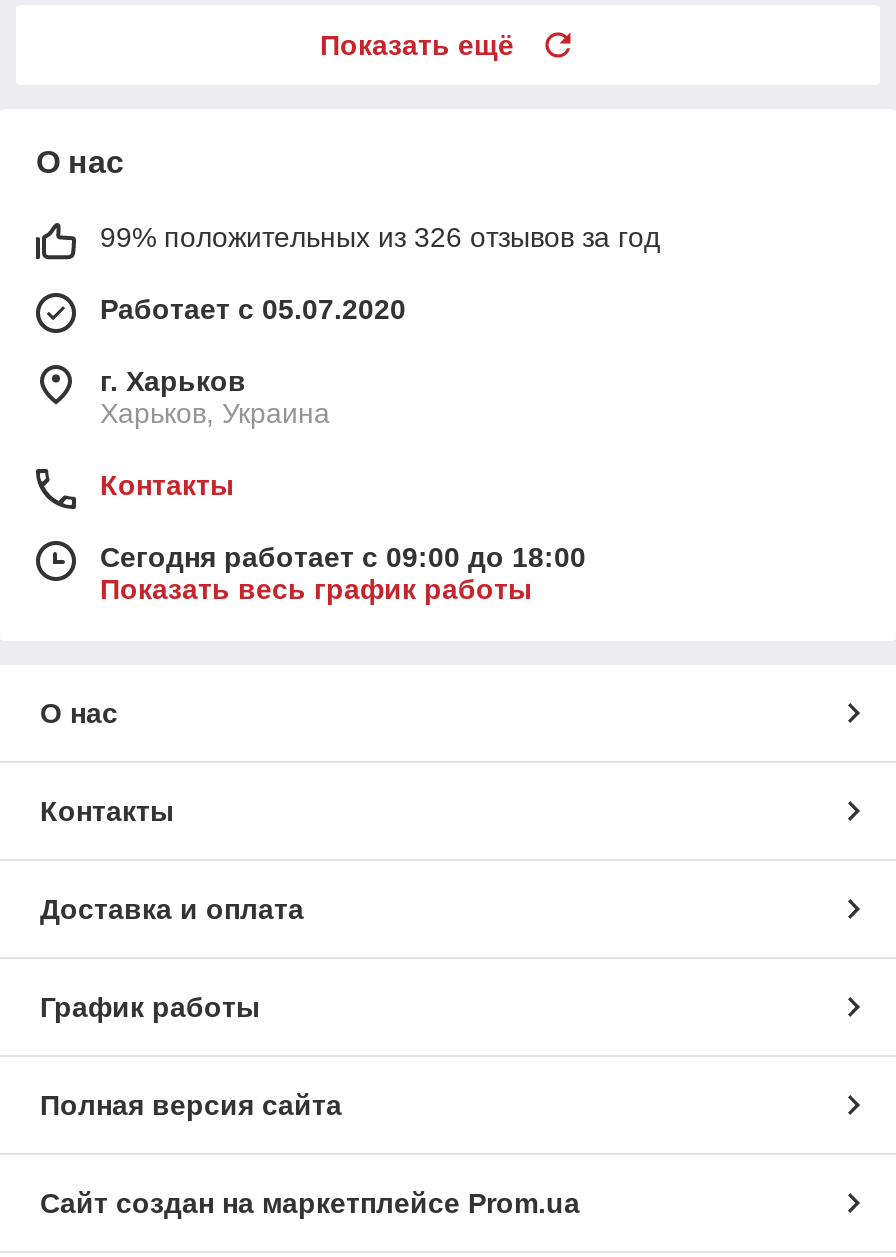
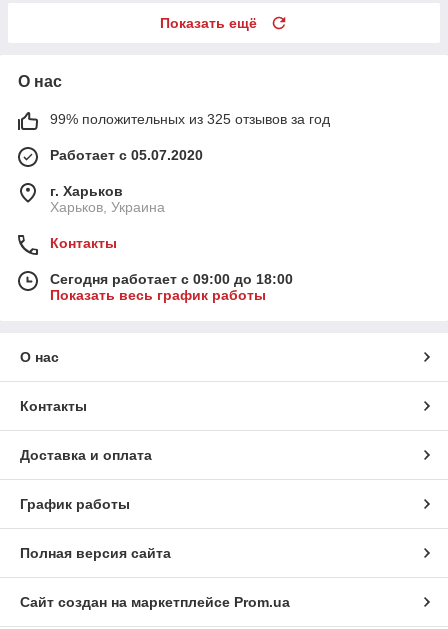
[100,222,660,254] 99% положительных из 326 отзывов за год -> [50,111,330,127] 99% положительных из 325 отзывов за год

